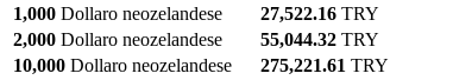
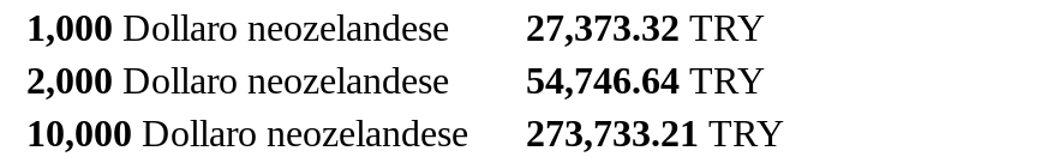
[13,3,379,23] 1,000 Dollaro neozelandese 27,522.16 TRY -> [26,7,766,47] 1,000 Dollaro neozelandese 27,373.32 TRY
[13,29,379,49] 2,000 Dollaro neozelandese 55,044.32 TRY -> [26,59,766,100] 2,000 Dollaro neozelandese 54,746.64 TRY
[13,55,389,75] 10,000 Dollaro neozelandese 275,221.61 TRY -> [26,112,785,153] 10,000 Dollaro neozelandese 273,733.21 TRY

